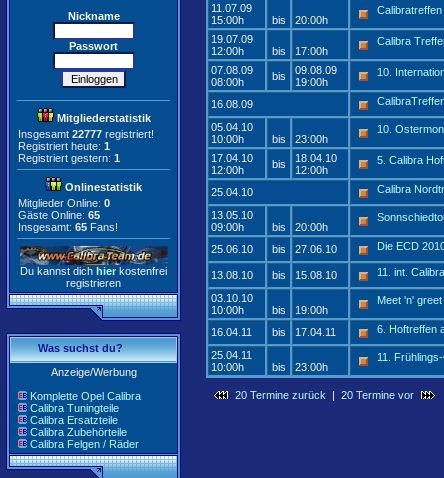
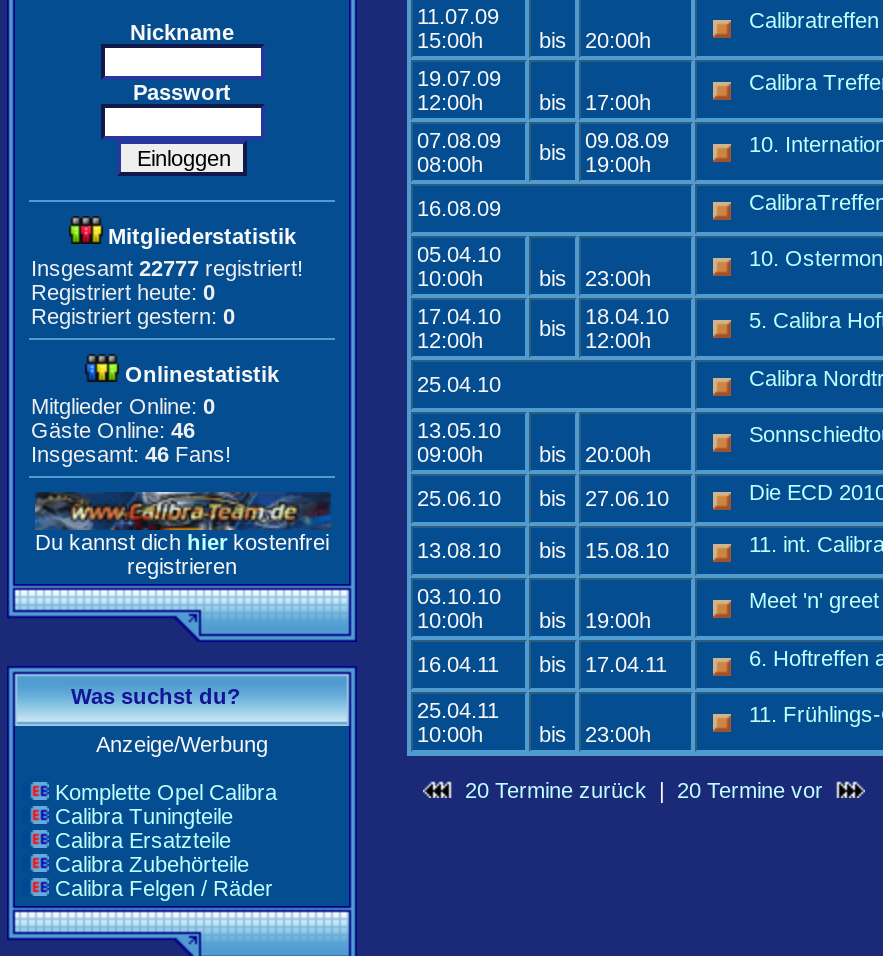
[18,139,110,151] Registriert heute: 1 -> [31,279,215,303] Registriert heute: 0
[18,151,120,163] Registriert gestern: 1 -> [31,303,235,327] Registriert gestern: 0
[18,208,100,220] Gäste Online: 65 -> [31,417,195,441] Gäste Online: 46
[18,220,118,232] Insgesamt: 65 Fans! -> [31,441,231,465] Insgesamt: 46 Fans!

